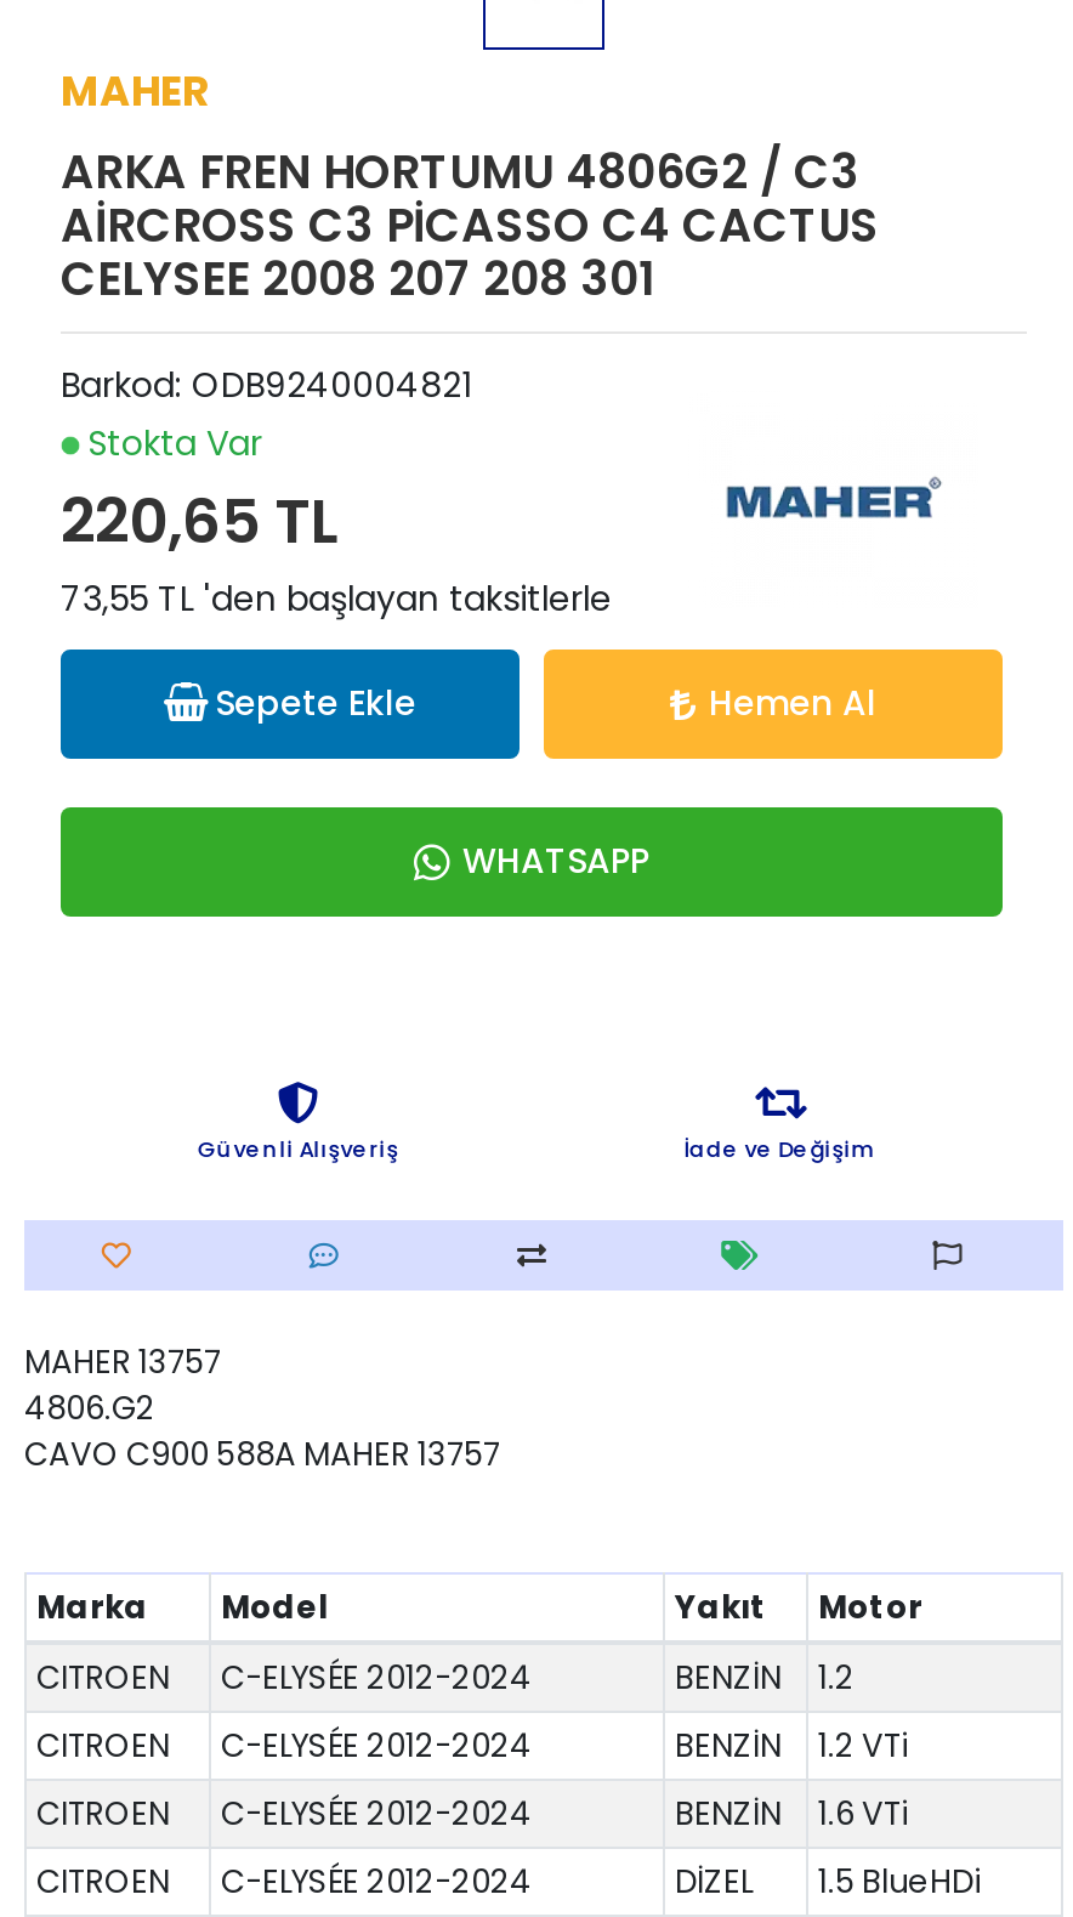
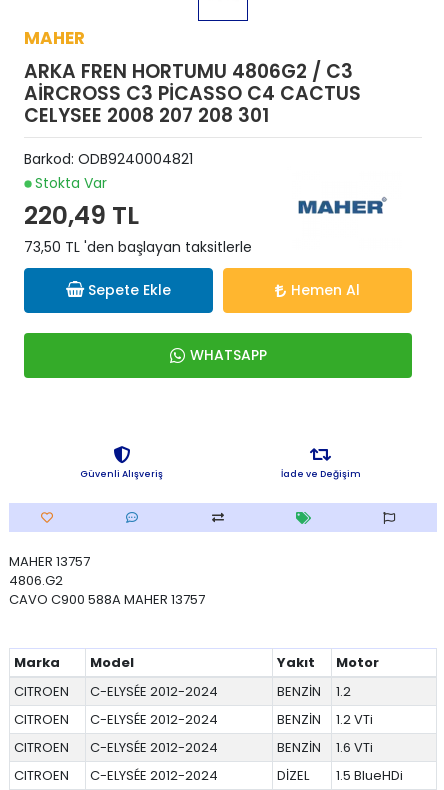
[61,480,340,565] 220,65 TL -> [24,198,139,233] 220,49 TL
[61,574,612,623] 73,55 TL 'den başlayan taksitlerle -> [24,237,252,257] 73,50 TL 'den başlayan taksitlerle

